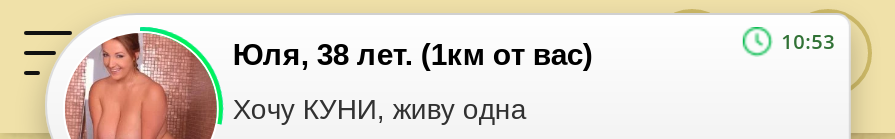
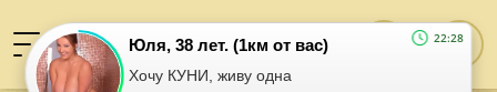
[781,27,835,55] 10:53 -> [433,30,463,45] 22:28

